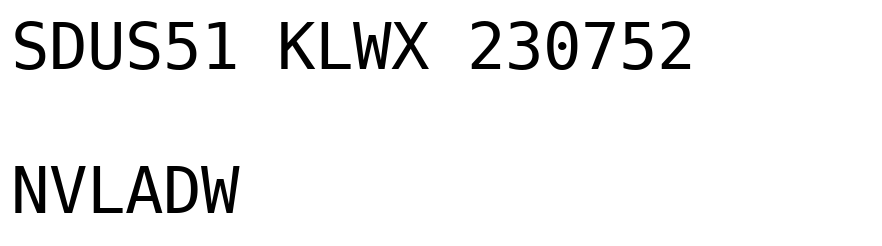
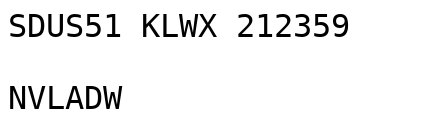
[11,11,695,83] SDUS51 KLWX 230752 -> [8,8,350,44] SDUS51 KLWX 212359

